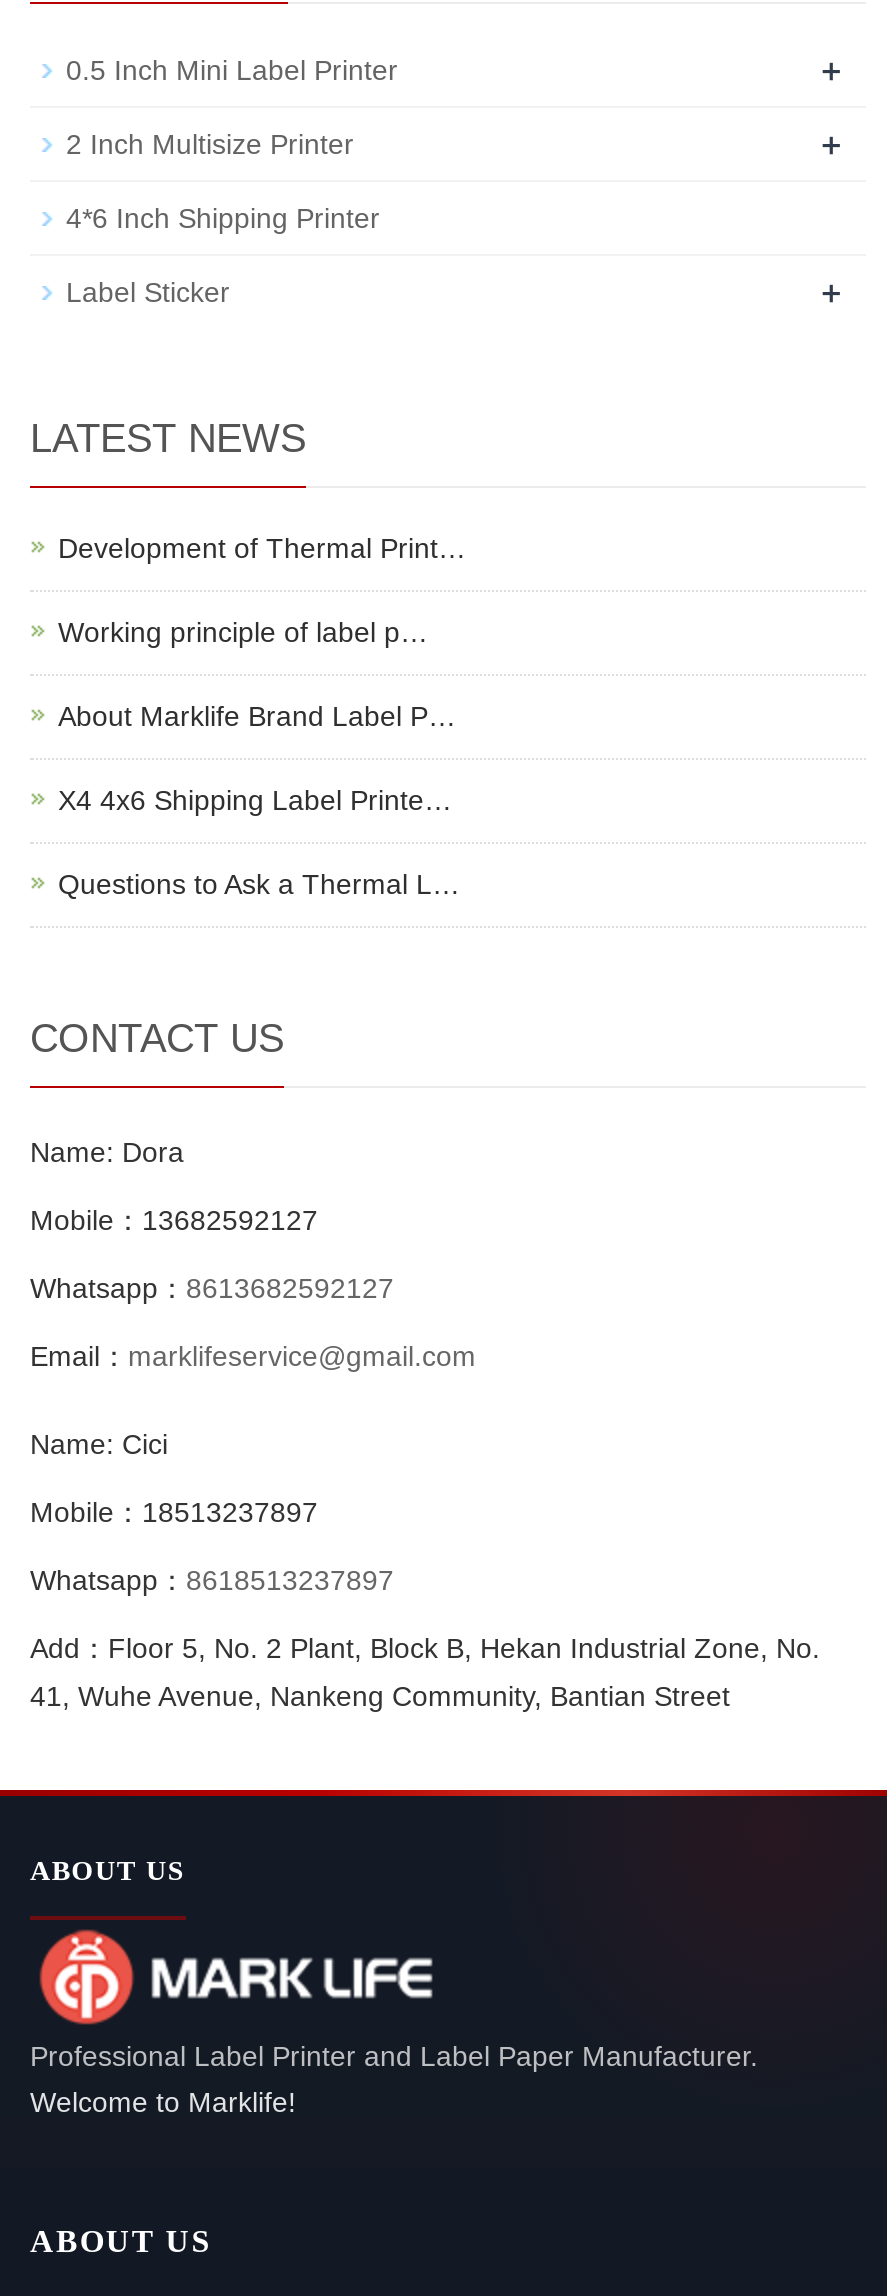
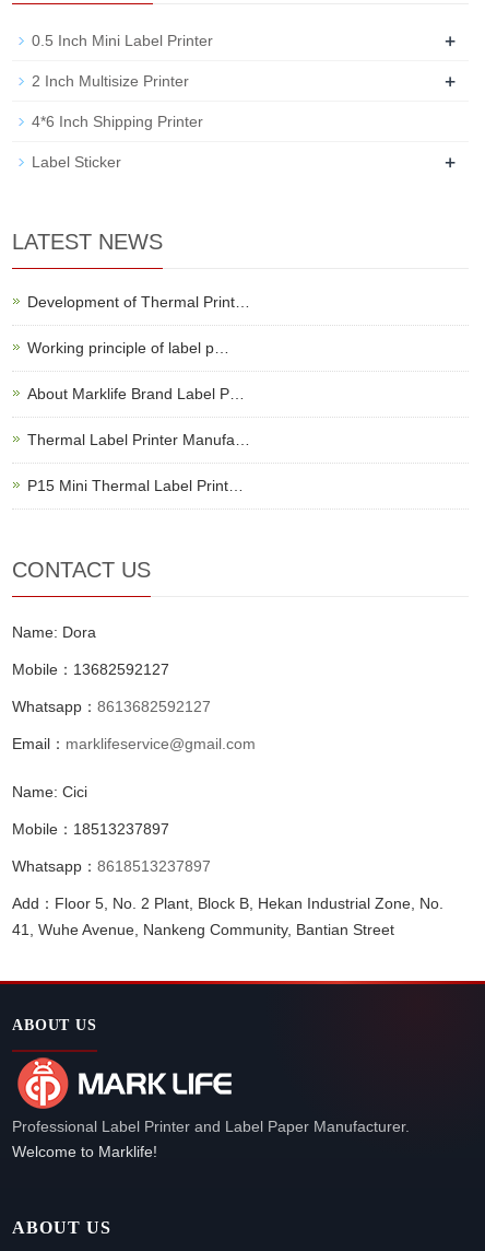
[58,784,452,816] X4 4x6 Shipping Label Printe… -> [27,431,250,448] Thermal Label Printer Manufa…
[58,868,460,900] Questions to Ask a Thermal L… -> [27,477,244,494] P15 Mini Thermal Label Print…

